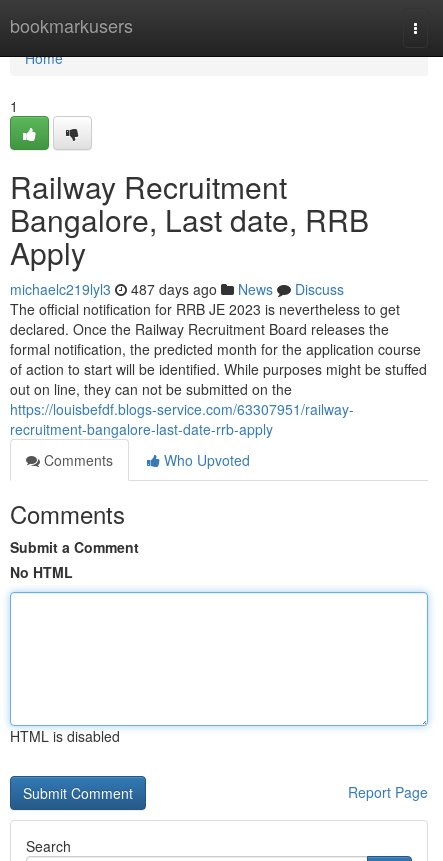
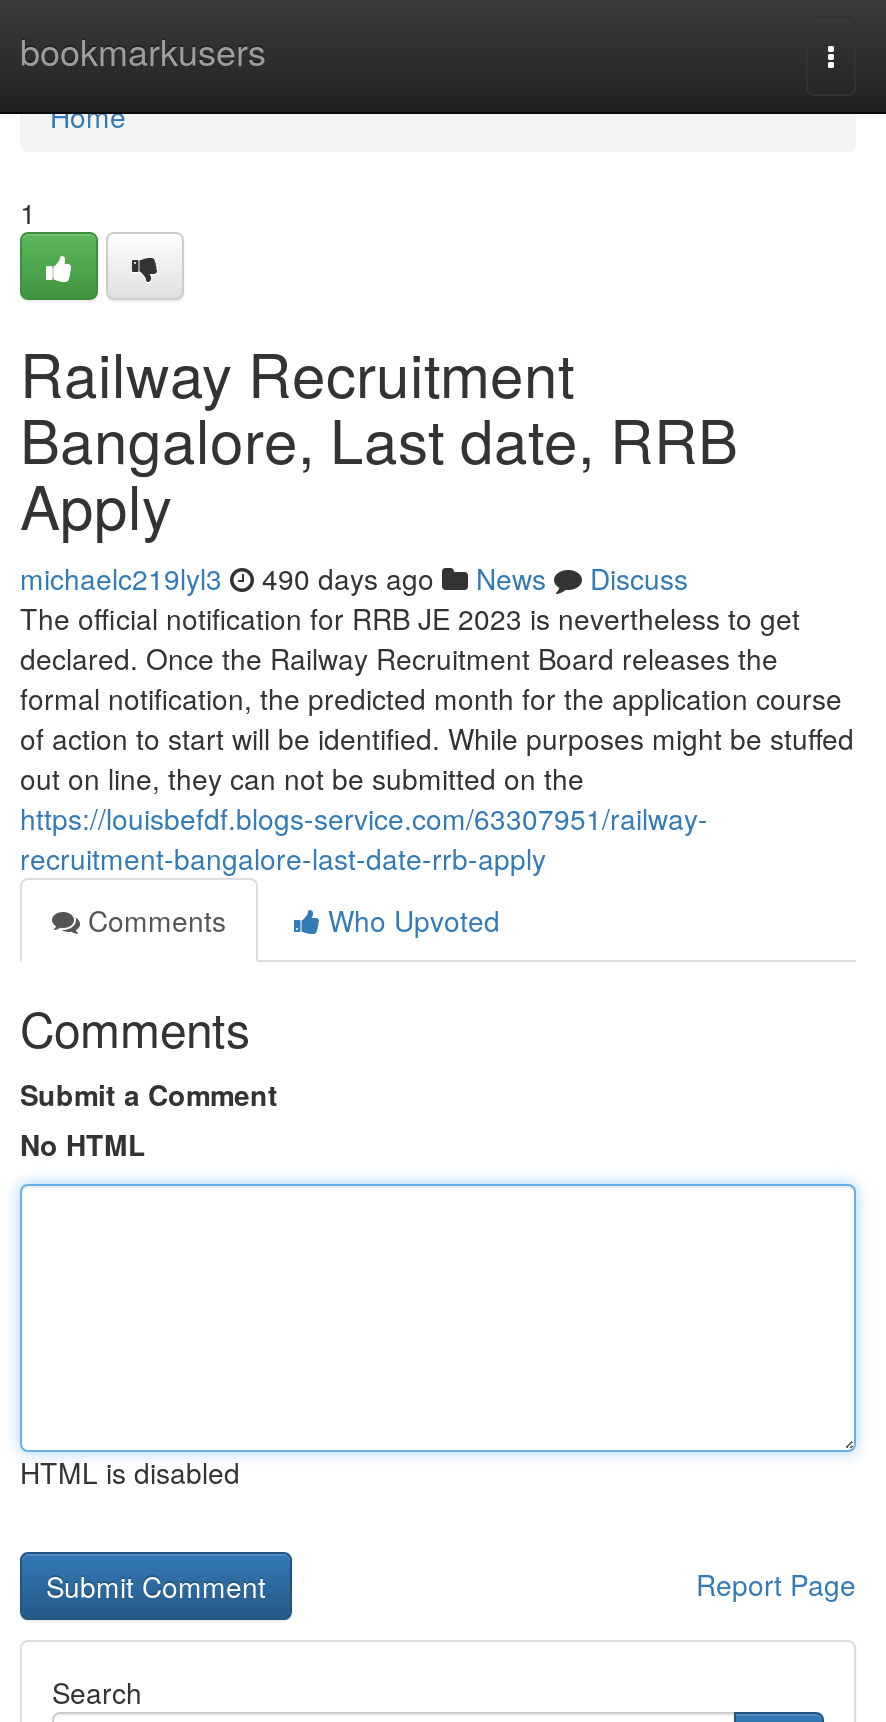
[10,279,344,299] michaelc219lyl3 487 days ago News Discuss -> [20,558,688,598] michaelc219lyl3 490 days ago News Discuss

